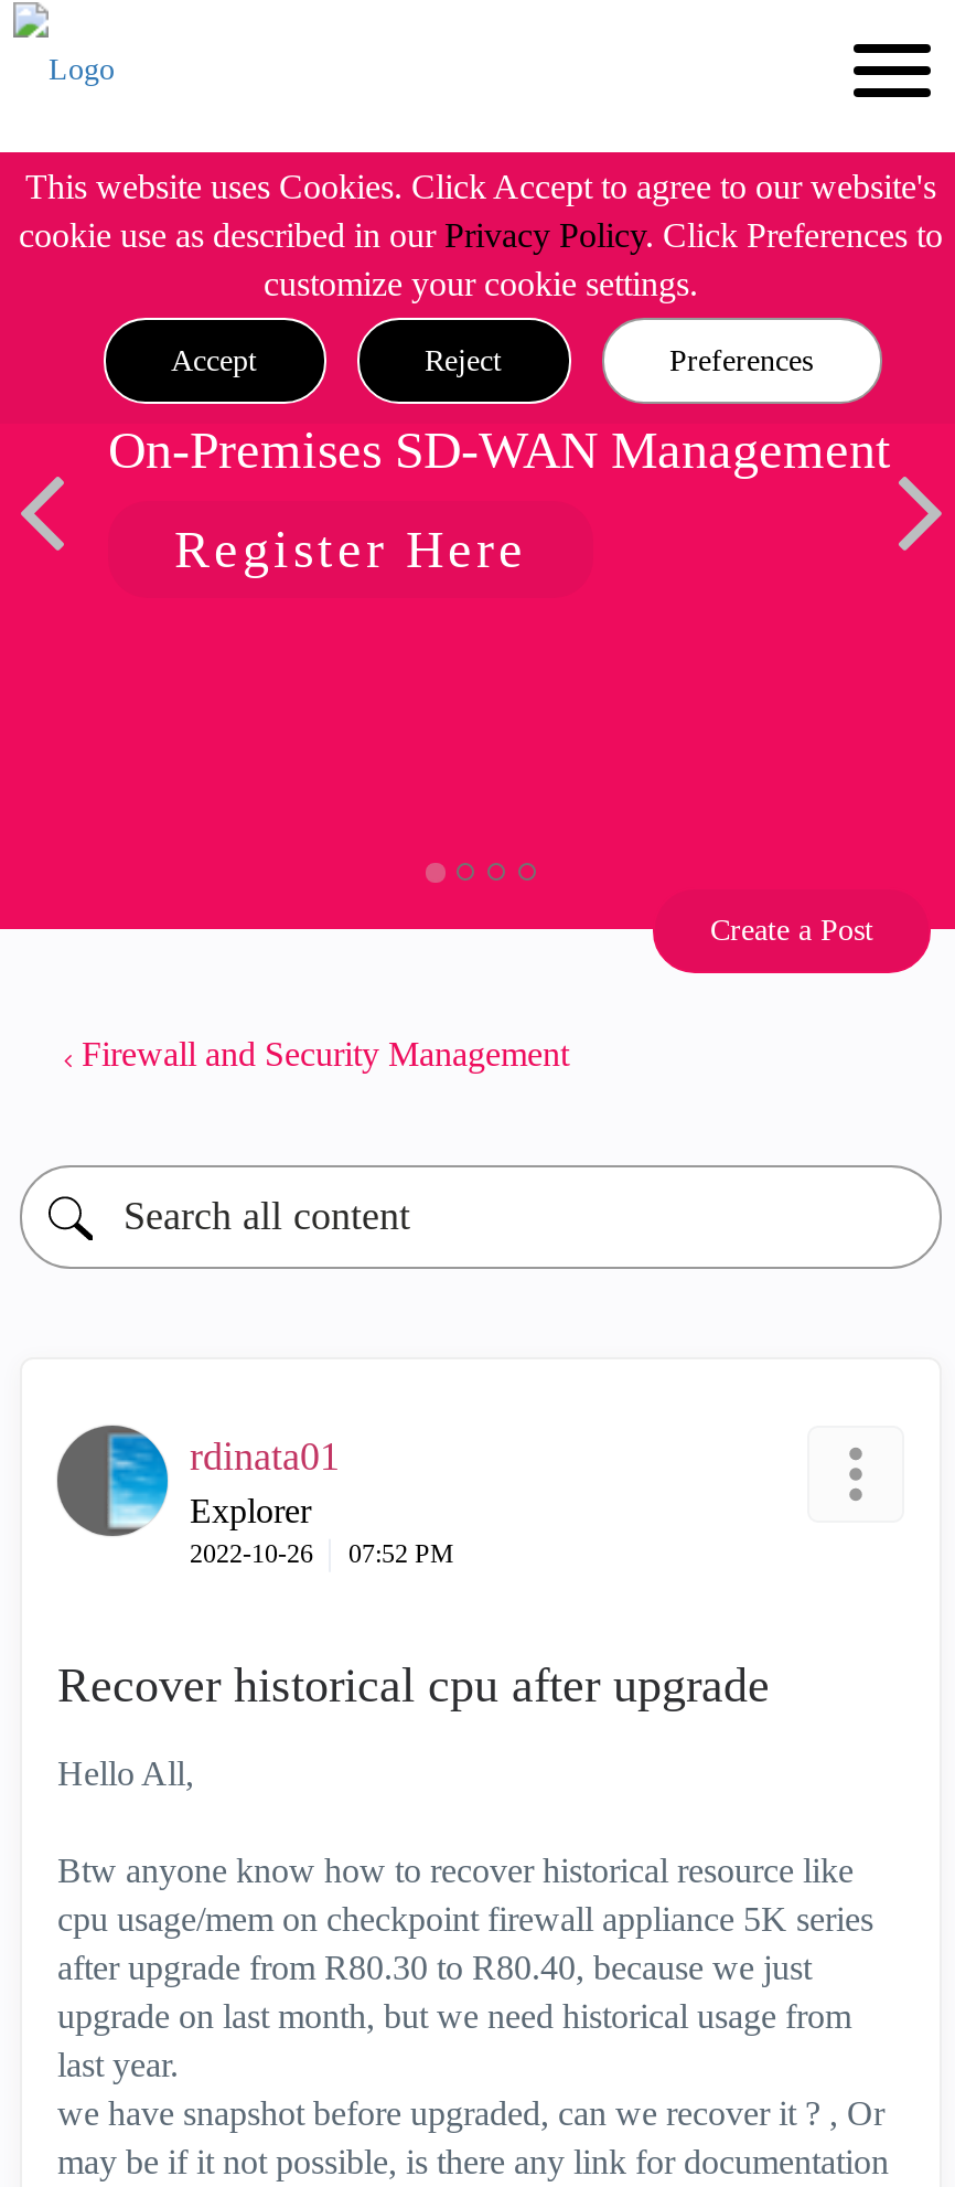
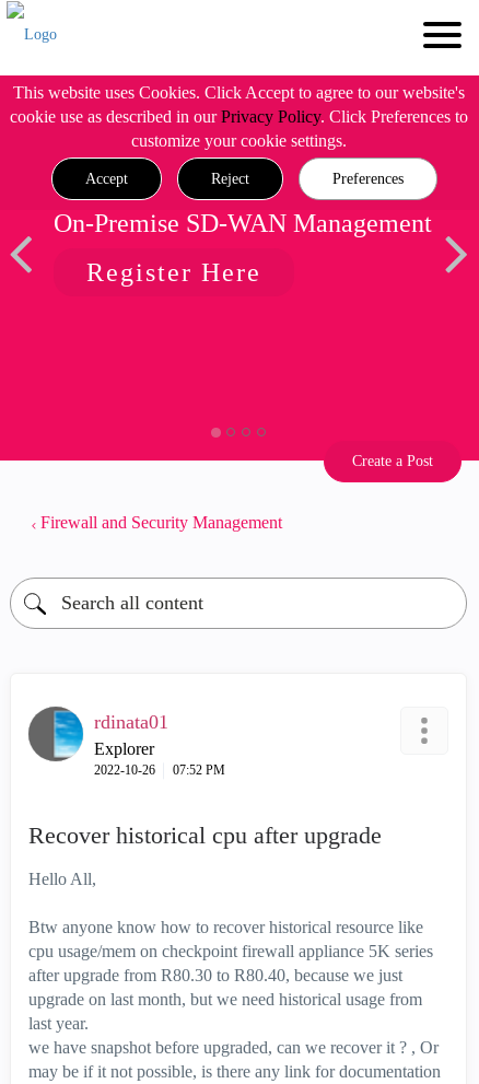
[108,422,891,479] On-Premises SD-WAN Management -> [54,209,432,237] On-Premise SD-WAN Management

